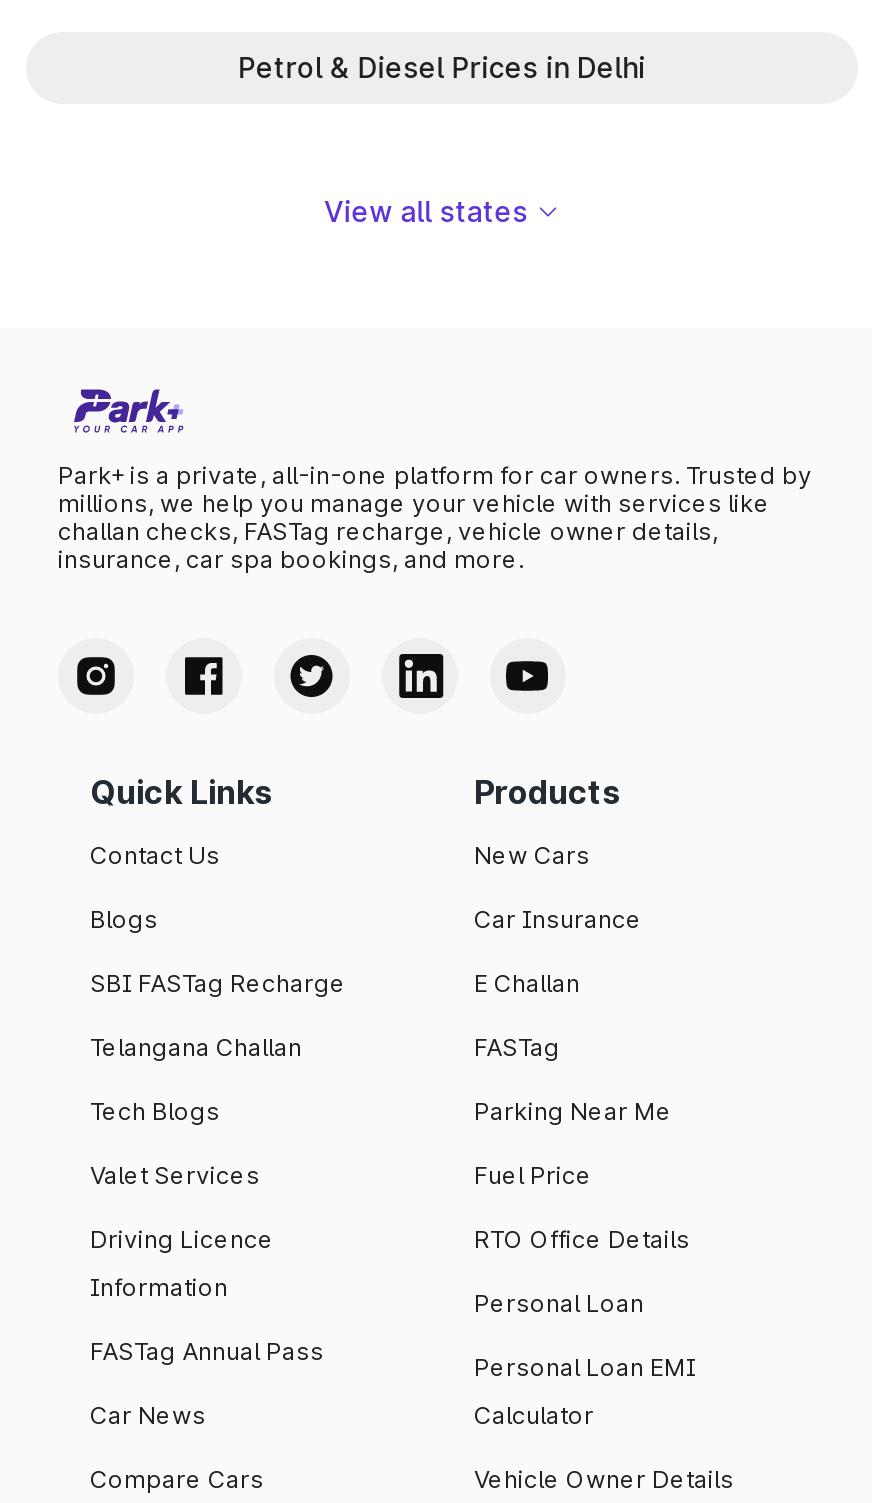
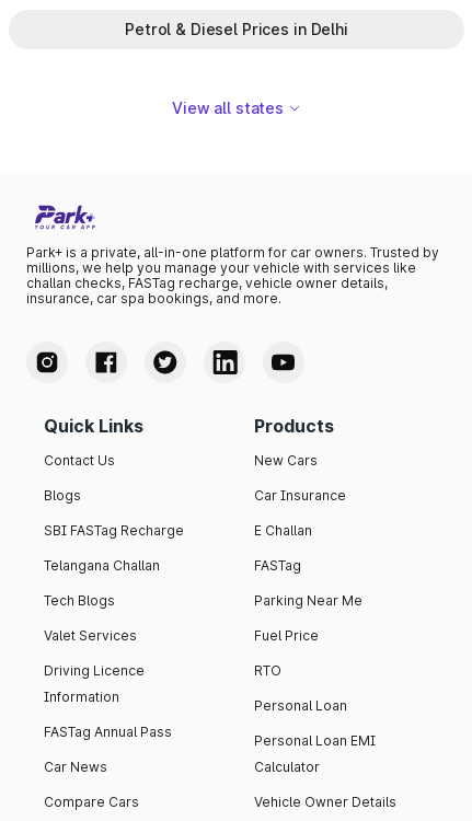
[474,1224,690,1254] RTO Office Details -> [254,662,281,679] RTO

